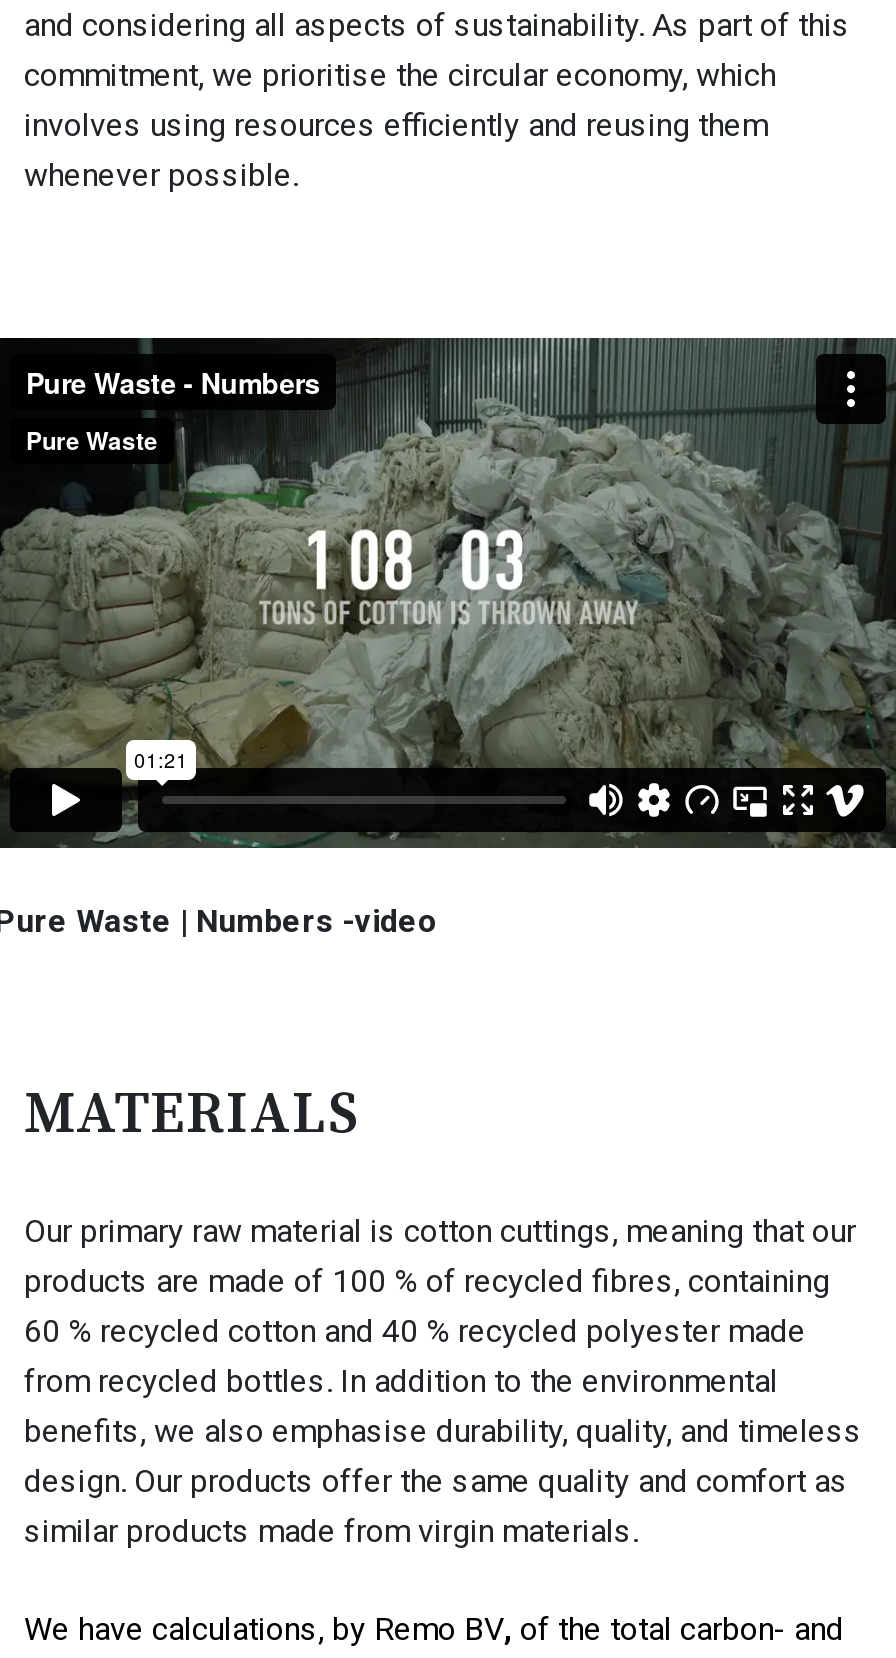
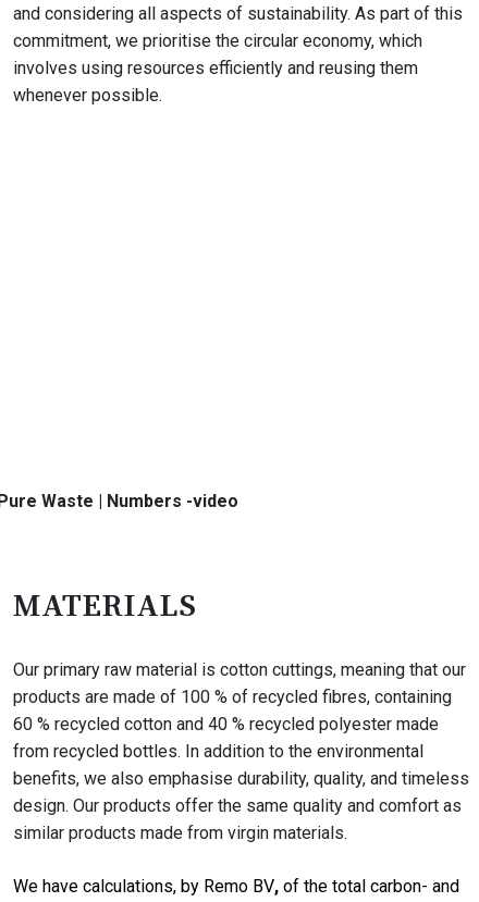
[6,336,890,850] [image] -> none

